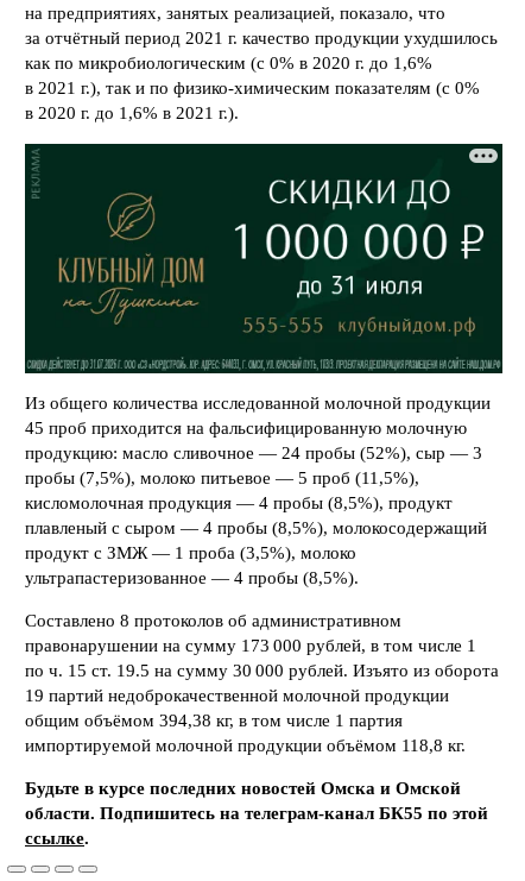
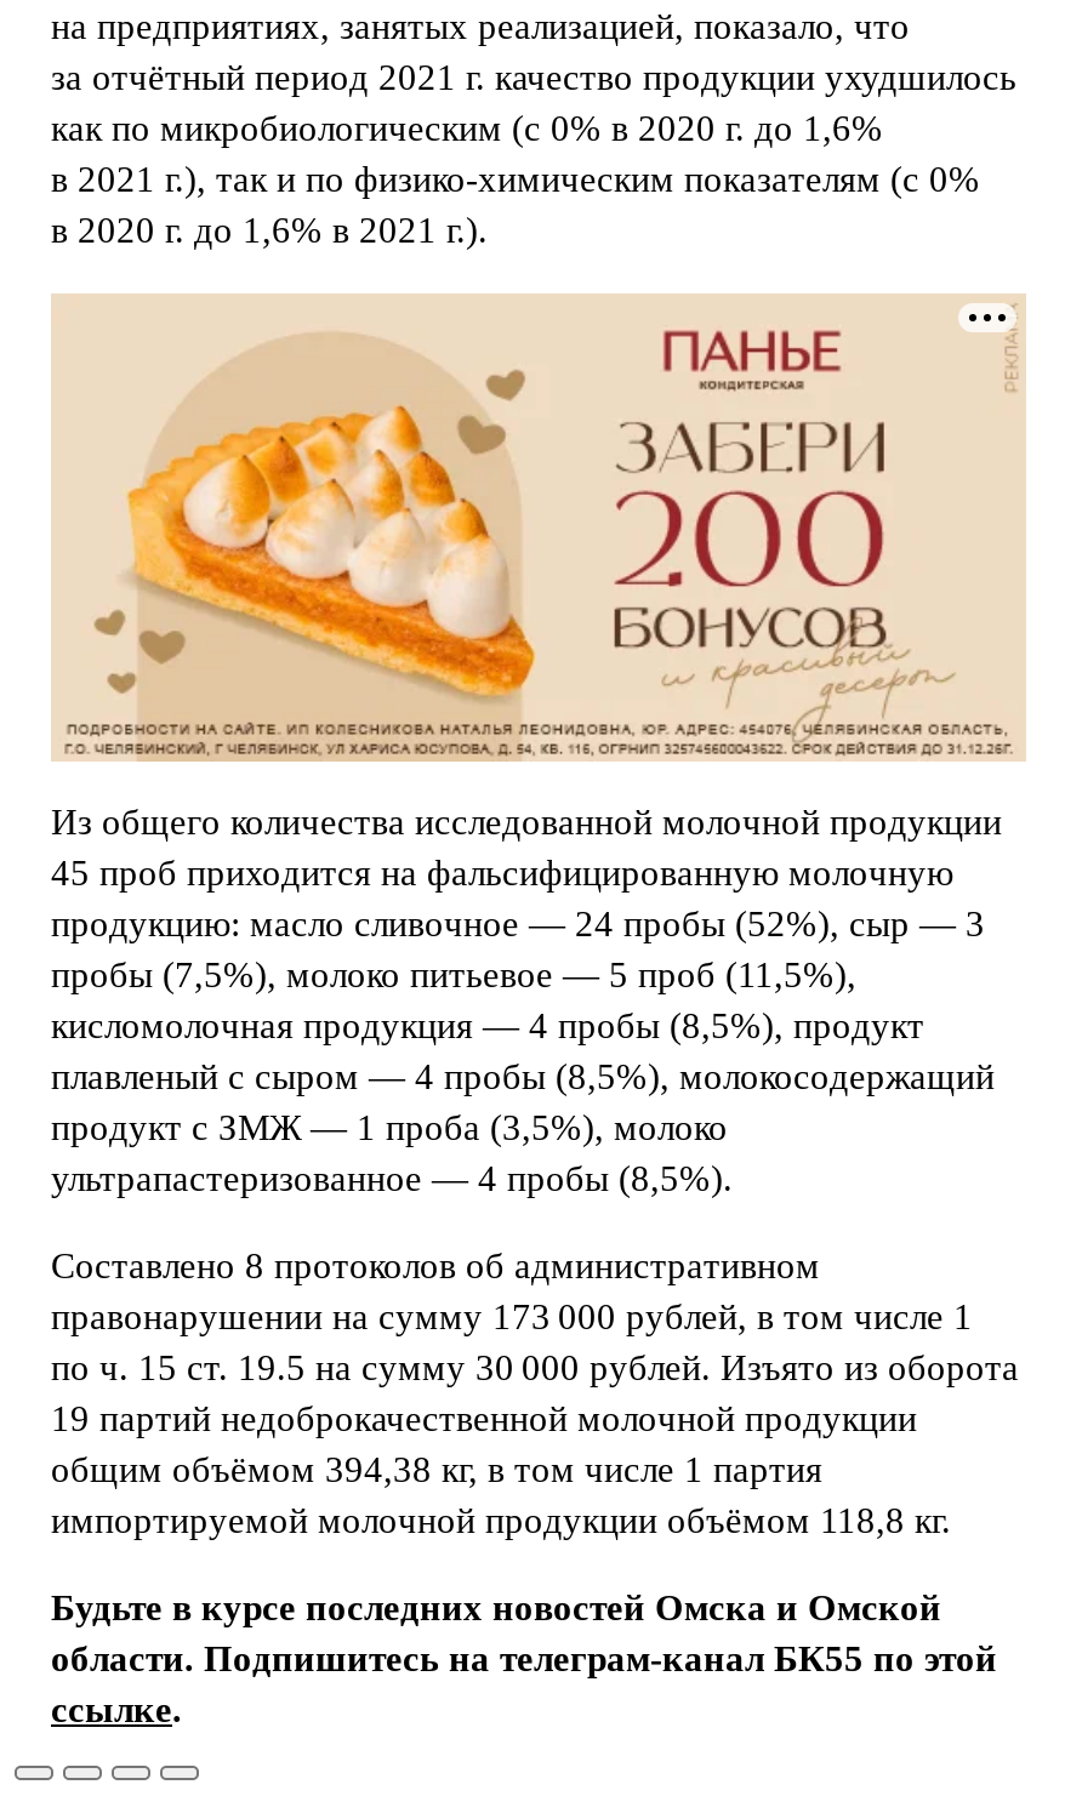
[24,143,504,375] [image] -> [51,293,1026,762] [image]

